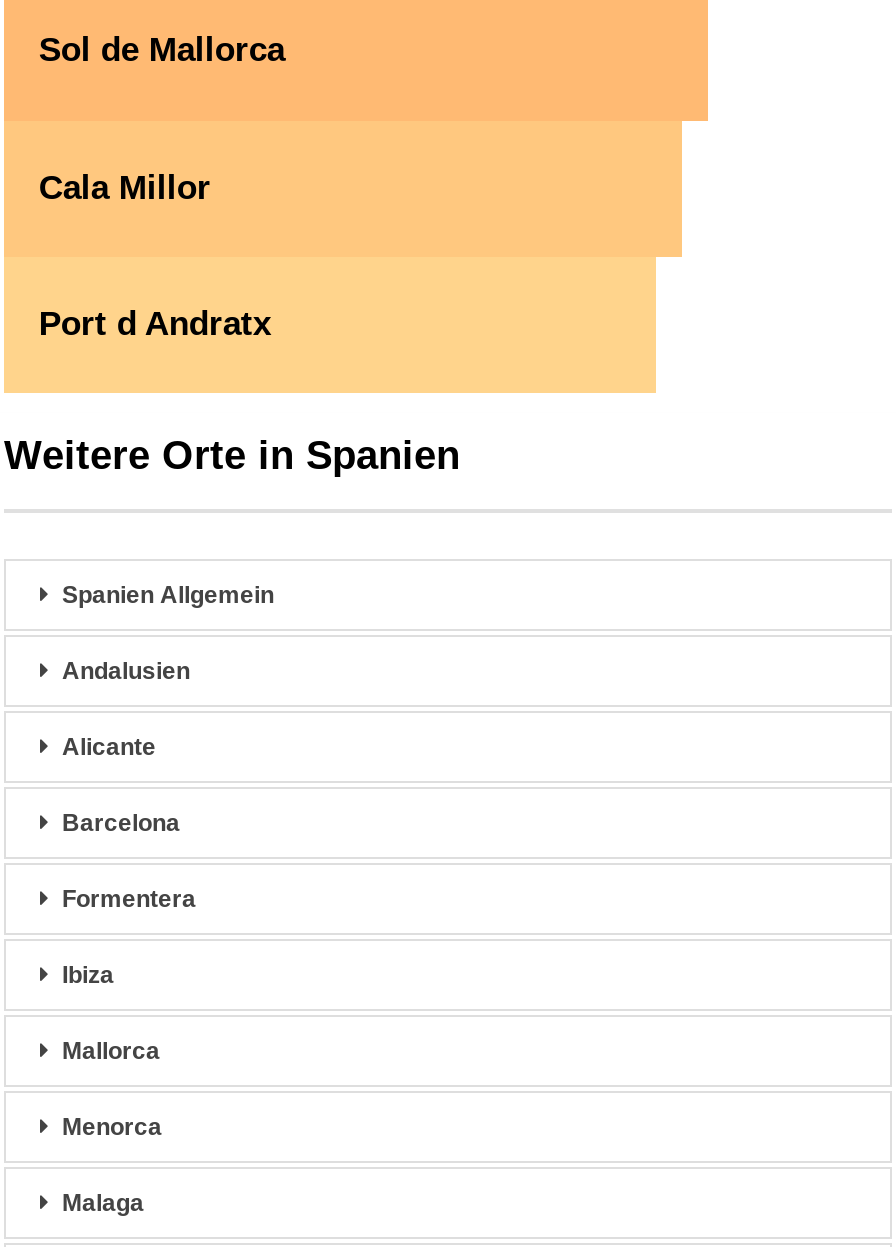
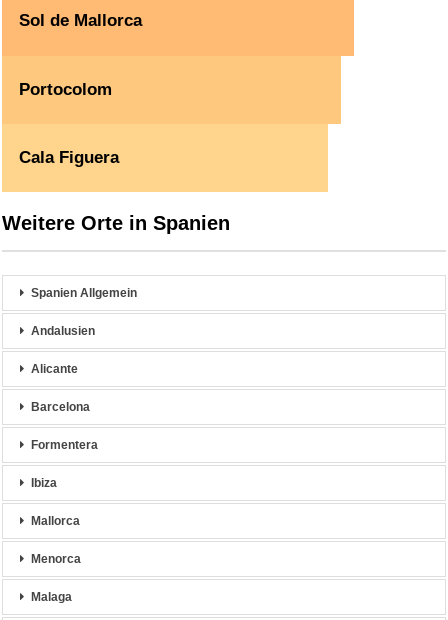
[39,168,211,206] Cala Millor -> [19,80,112,99] Portocolom
[39,305,271,343] Port d Andratx -> [19,148,119,167] Cala Figuera

